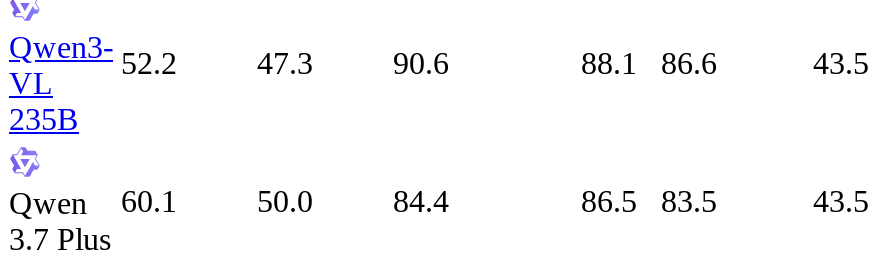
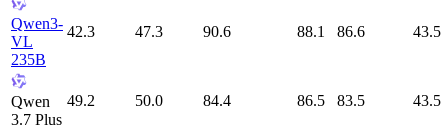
[9,30,177,80] Qwen3- 52.2 -> [11,15,95,40] Qwen3- 42.3
[9,184,177,220] Qwen 60.1 -> [11,92,95,110] Qwen 49.2

